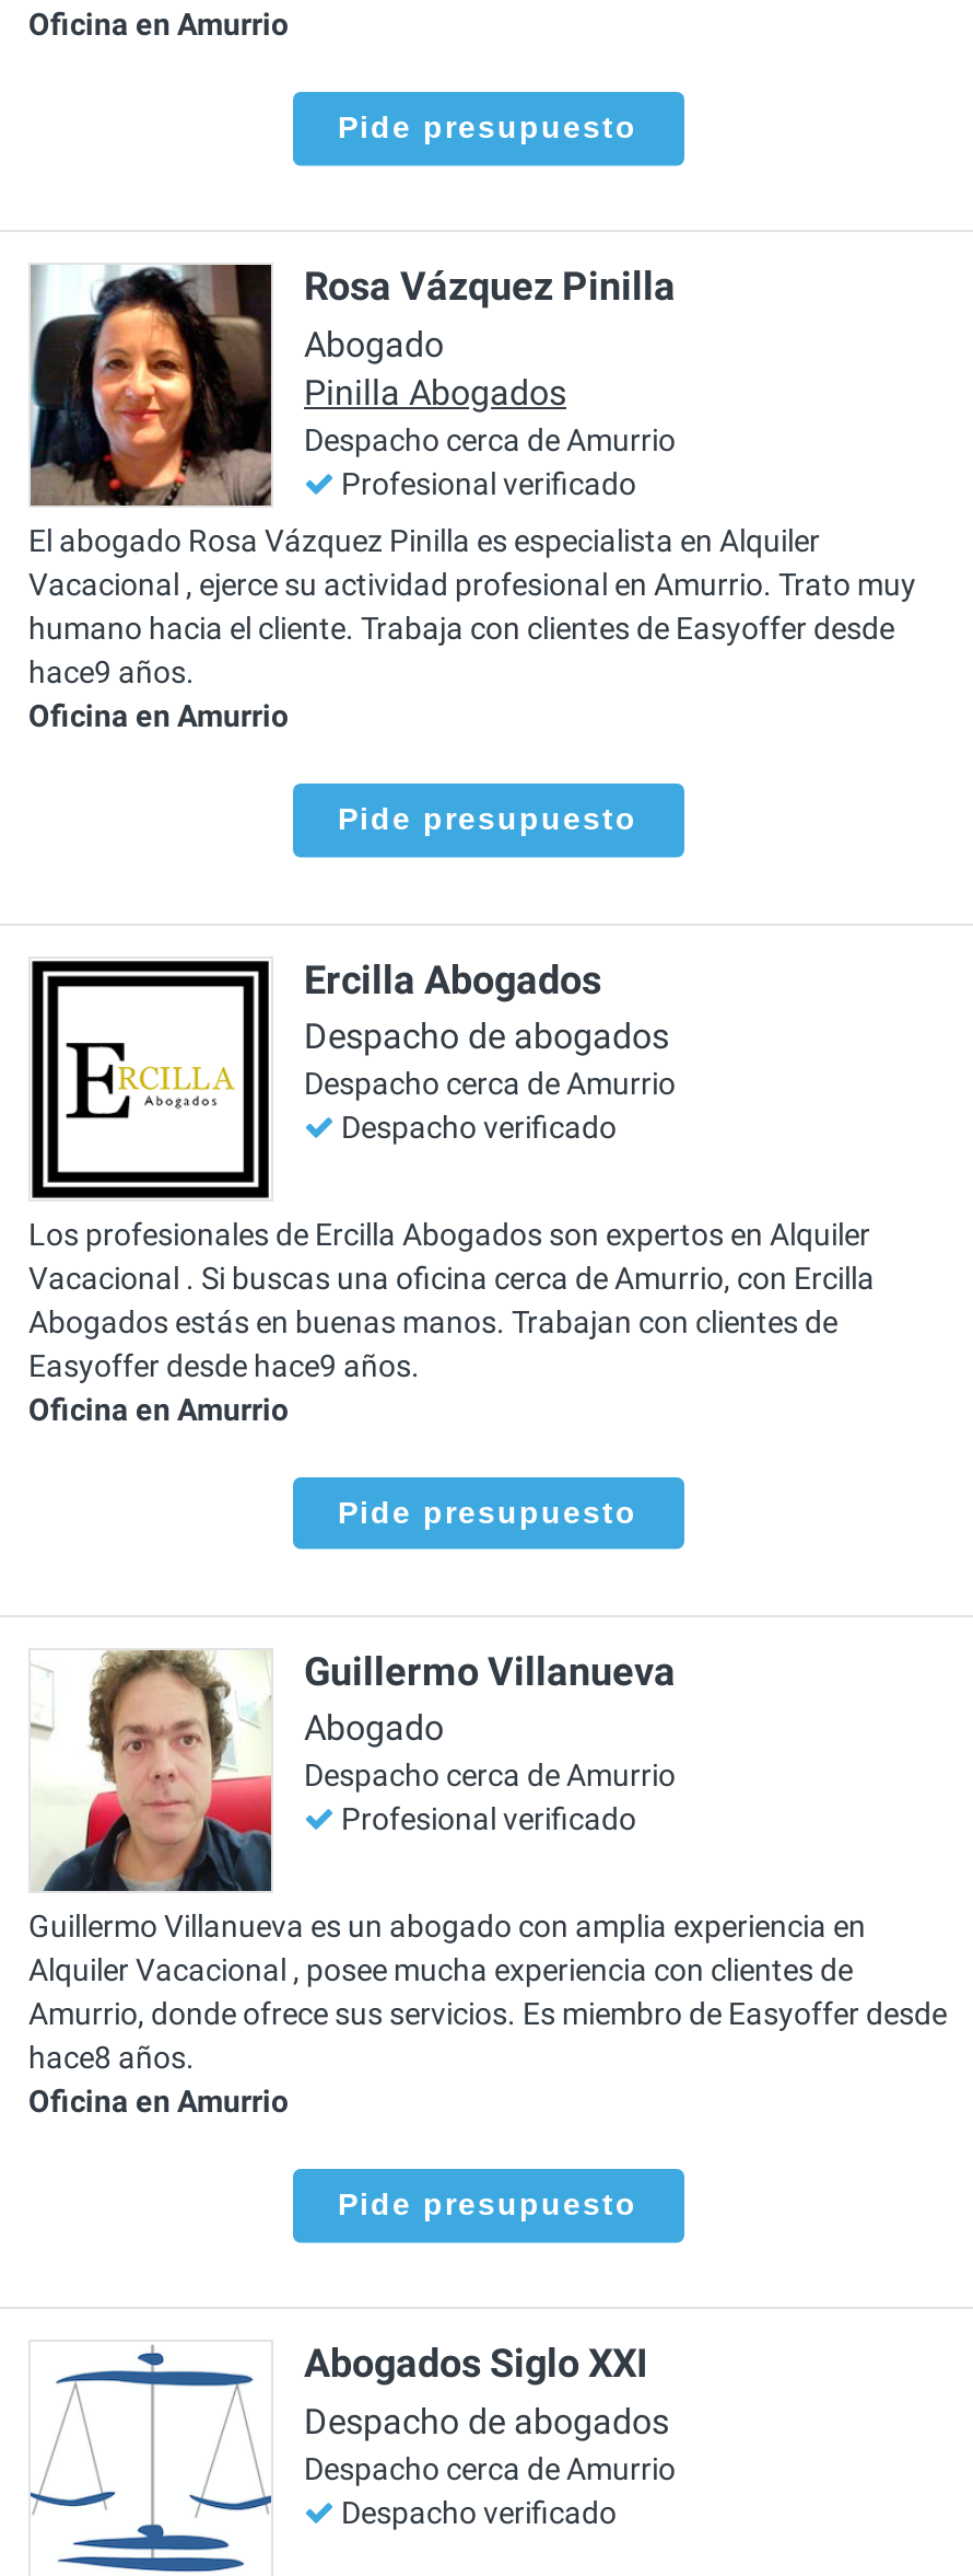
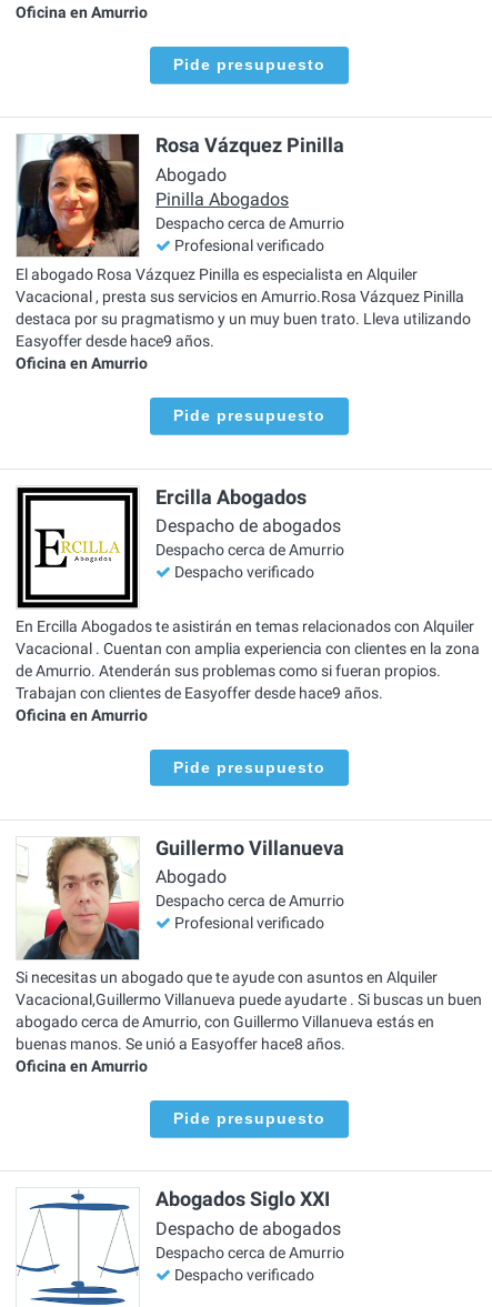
[28,567,916,690] Vacacional , ejerce su actividad profesional en Amurrio. Trato muy | humano hacia el cliente. Trabaja con clientes de Easyoffer desde | hace9 años. -> [16,288,471,328] Vacacional , presta sus servicios en Amurrio.Rosa Vázquez Pinilla | destaca por su pragmatismo y un muy buen trato. Lleva utilizando
[28,1216,875,1339] Los profesionales de Ercilla Abogados son expertos en Alquiler | Vacacional . Si buscas una oficina cerca de Amurrio, con Ercilla | Abogados estás en buenas manos. Trabajan con clientes de -> [16,617,480,701] En Ercilla Abogados te asistirán en temas relacionados con Alquiler | Vacacional . Cuentan con amplia experiencia con clientes en la zona | de Amurrio. Atenderán sus problemas como si fueran propios. | Trabajan con clientes de Easyoffer desde hace9 años.
moved [28,1347,420,1382] -> [16,332,214,350]: Easyoffer desde hace9 años.
[28,1908,947,2075] Guillermo Villanueva es un abogado con amplia experiencia en | Alquiler Vacacional , posee mucha experiencia con clientes de | Amurrio, donde ofrece sus servicios. Es miembro de Easyoffer desde | hace8 años. -> [16,968,482,1053] Si necesitas un abogado que te ayude con asuntos en Alquiler | Vacacional,Guillermo Villanueva puede ayudarte . Si buscas un buen | abogado cerca de Amurrio, con Guillermo Villanueva estás en | buenas manos. Se unió a Easyoffer hace8 años.

